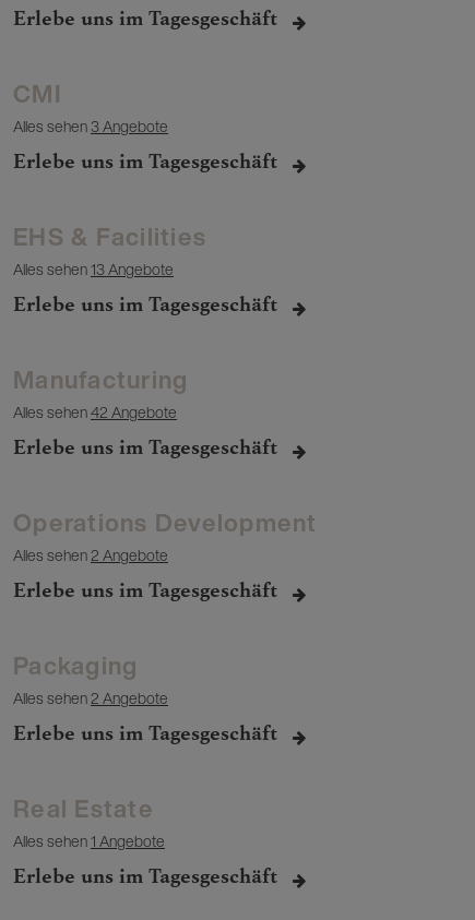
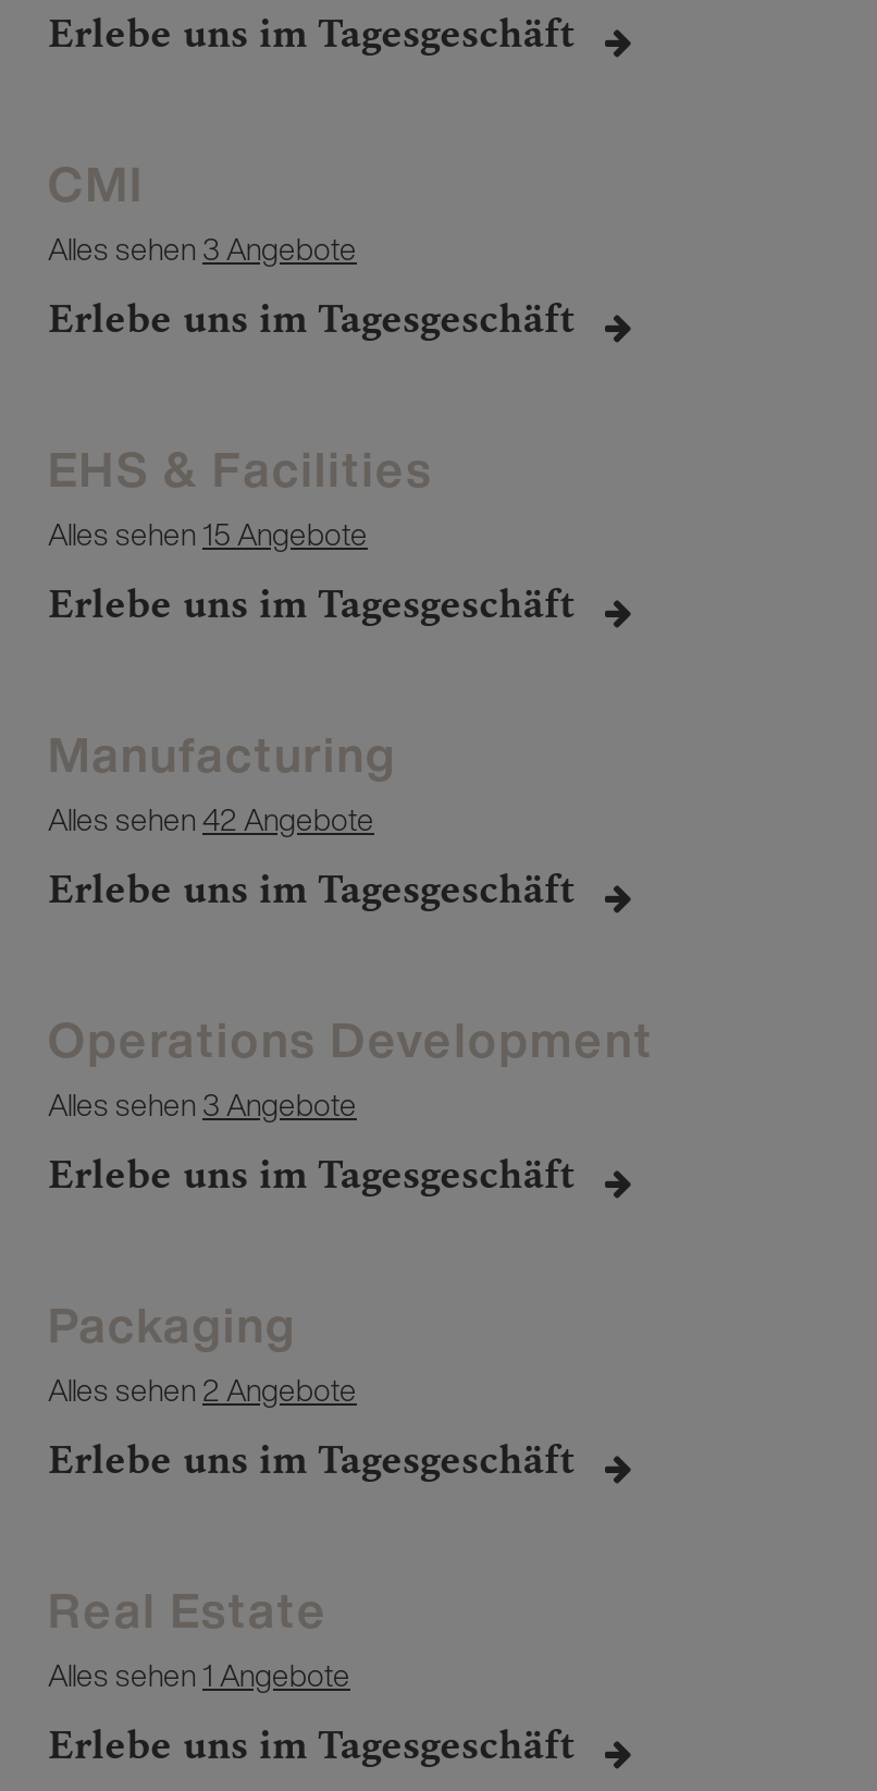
[13,258,174,280] Alles sehen 13 Angebote -> [48,511,368,556] Alles sehen 15 Angebote
[13,543,168,566] Alles sehen 2 Angebote -> [48,1081,357,1127] Alles sehen 3 Angebote

